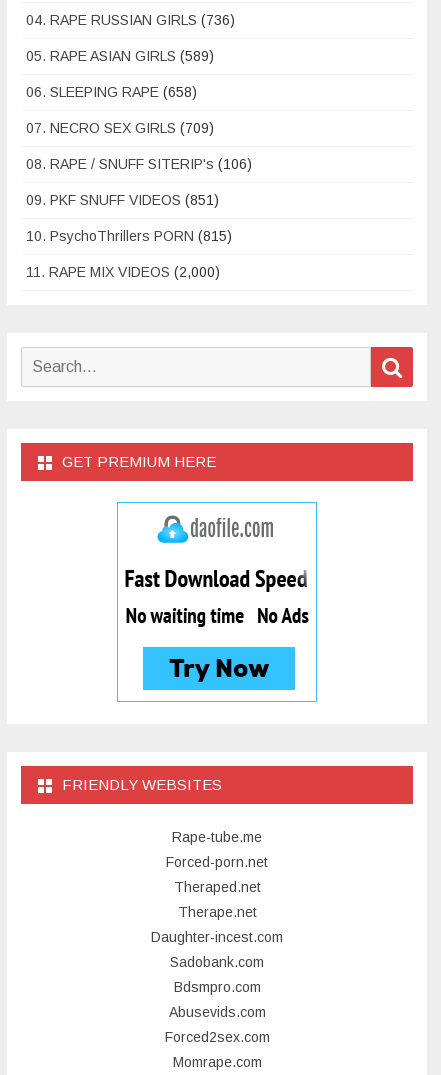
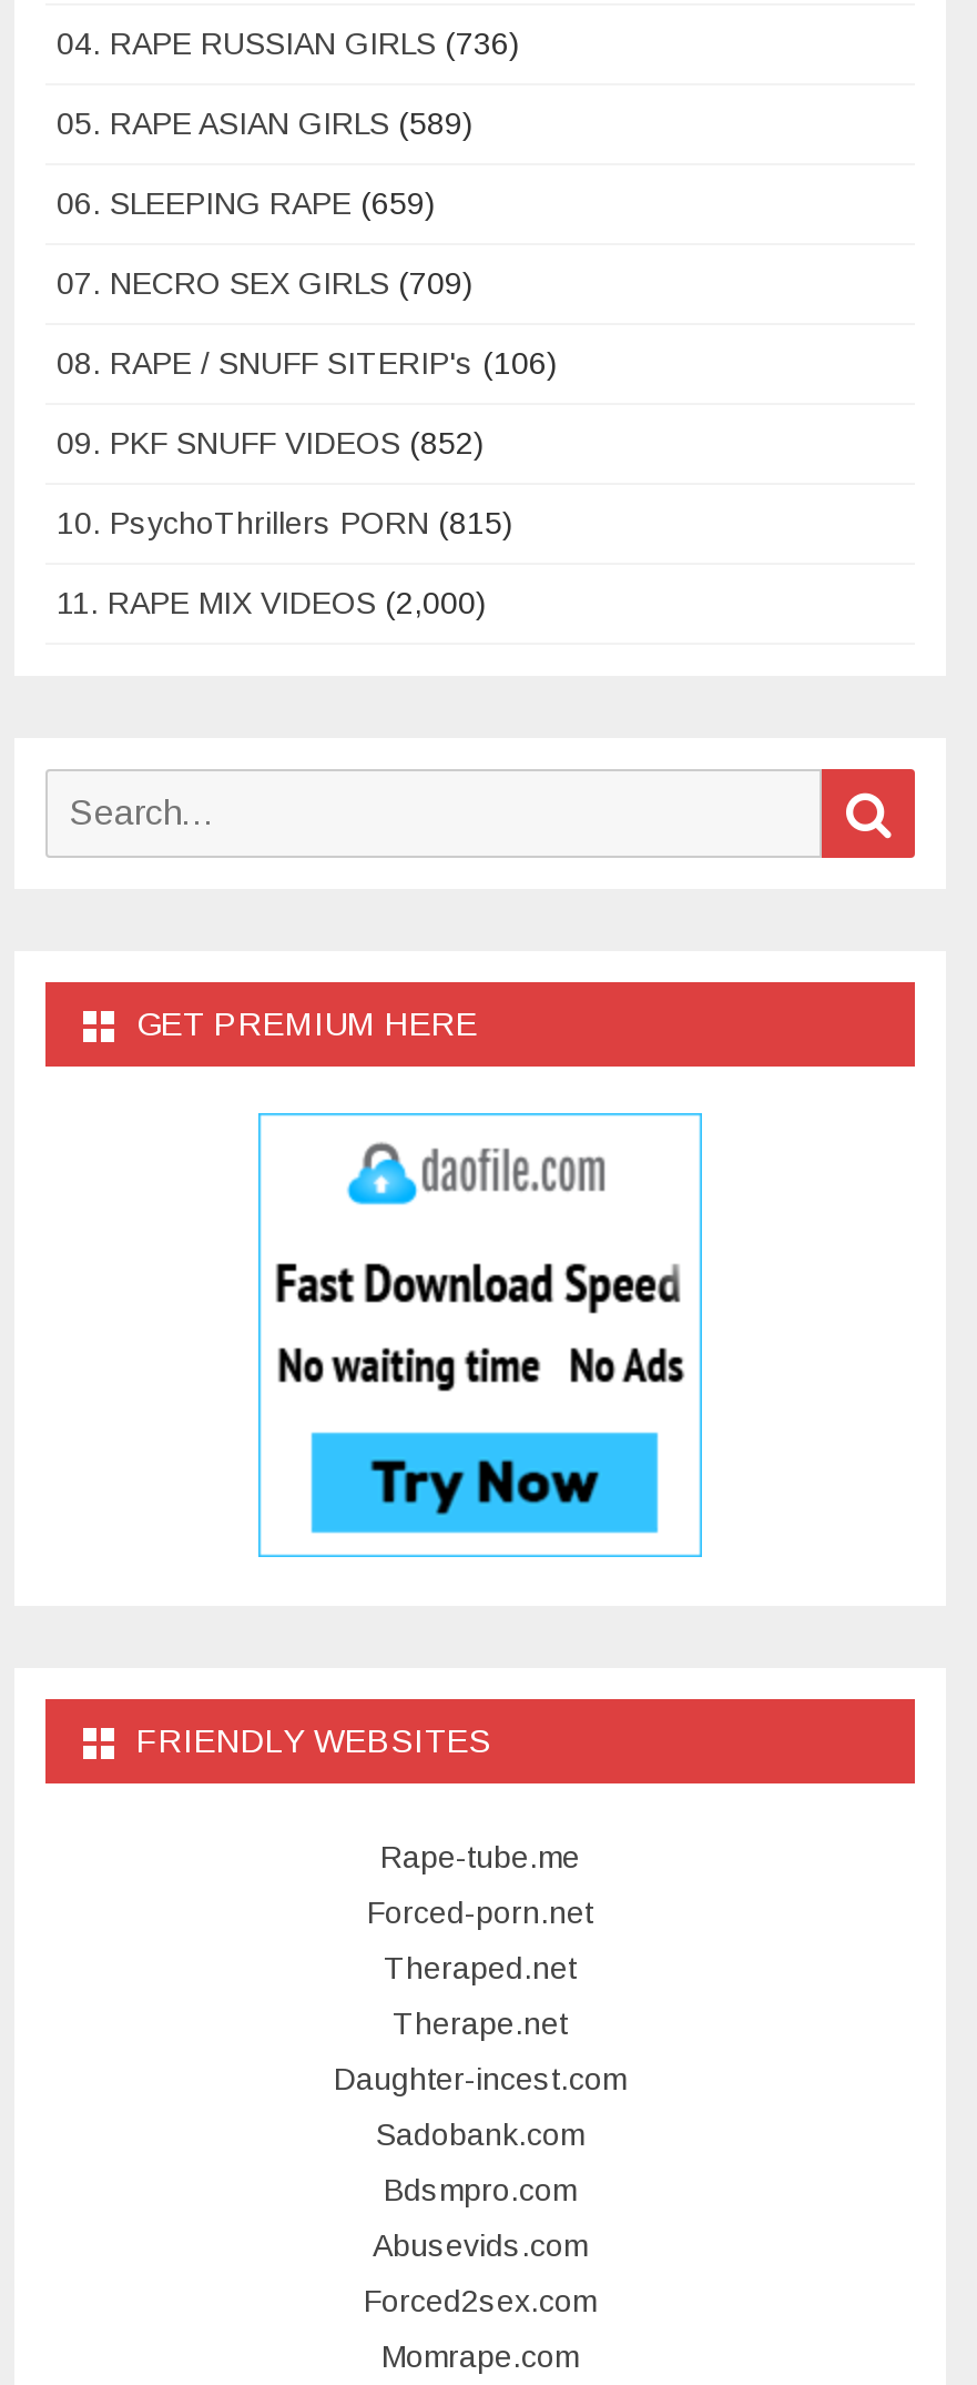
[26,84,197,100] 06. SLEEPING RAPE (658) -> [57,186,436,221] 06. SLEEPING RAPE (659)
[26,192,219,208] 09. PKF SNUFF VIDEOS (851) -> [57,425,485,461] 09. PKF SNUFF VIDEOS (852)

